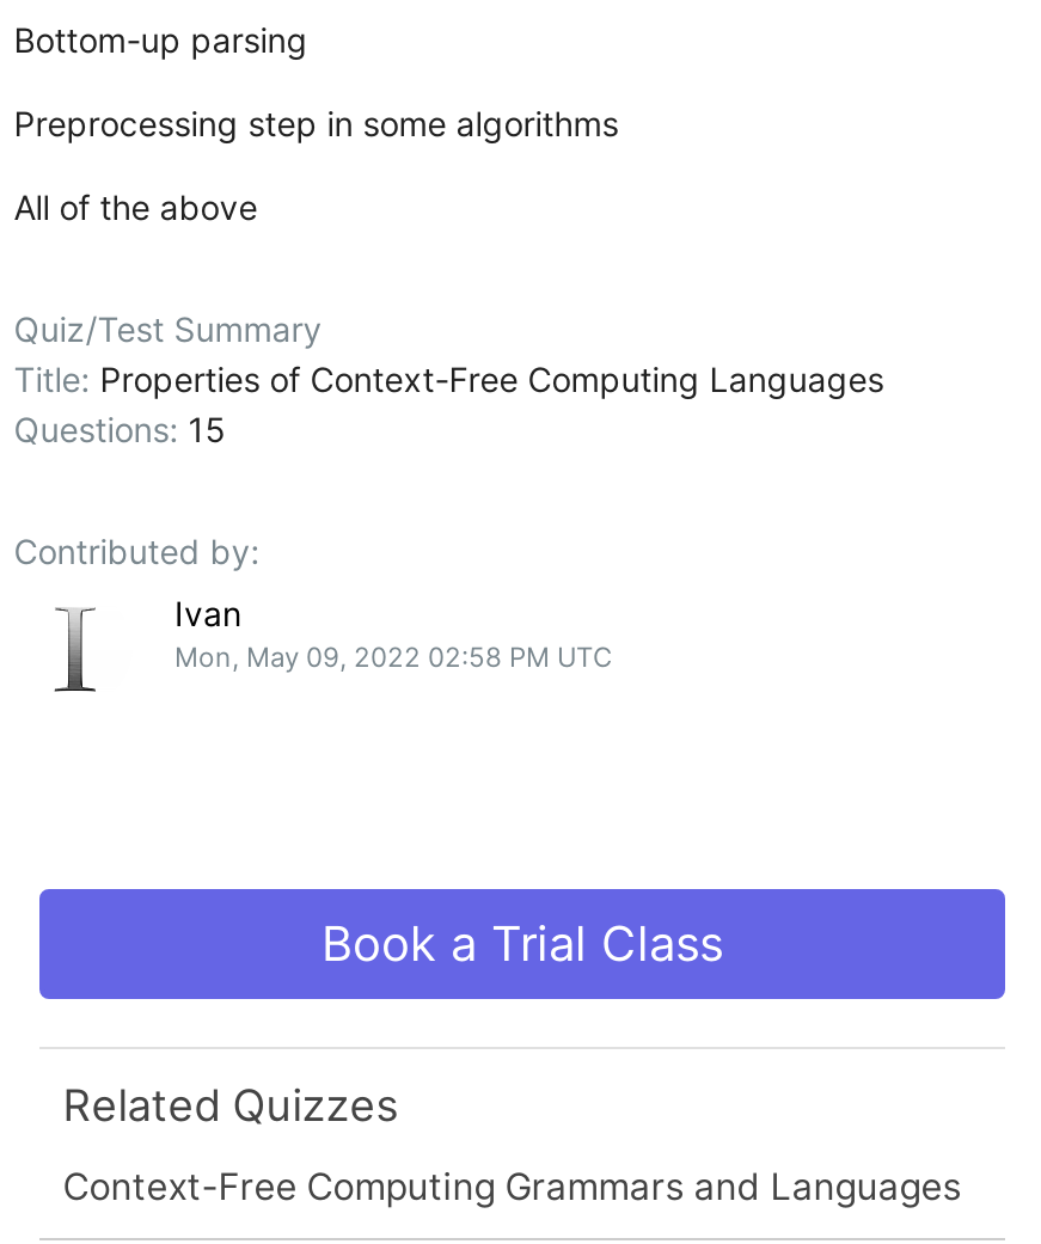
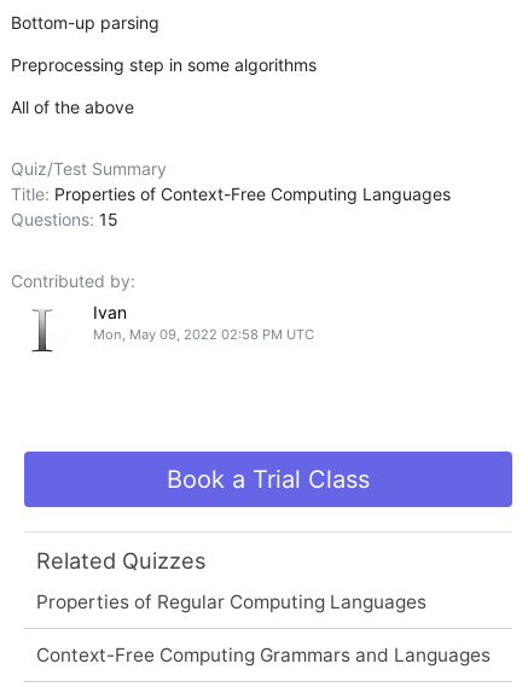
none -> [36,590,426,613] Properties of Regular Computing Languages

